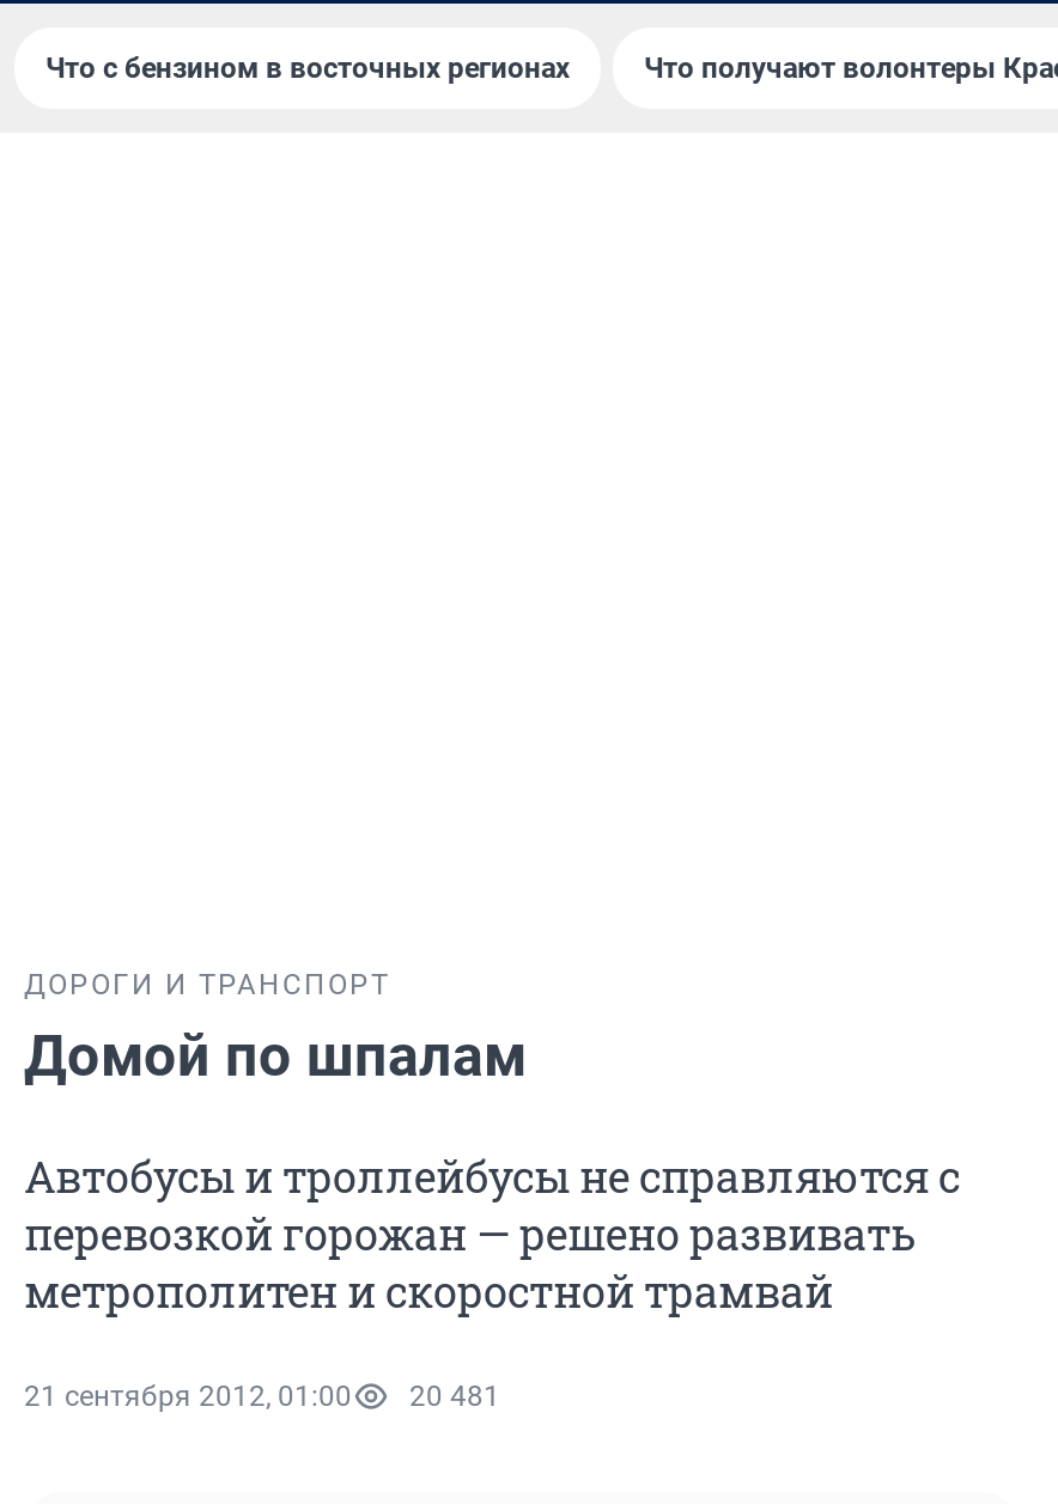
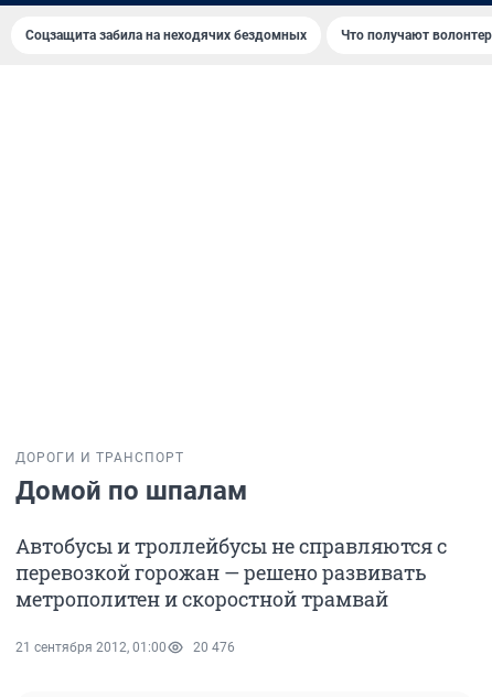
[45,51,570,85] Что с бензином в восточных регионах -> [25,28,307,43] Соцзащита забила на неходячих бездомных
[24,1380,500,1413] 21 сентября 2012, 01:00 20 481 -> [15,640,235,655] 21 сентября 2012, 01:00 20 476

